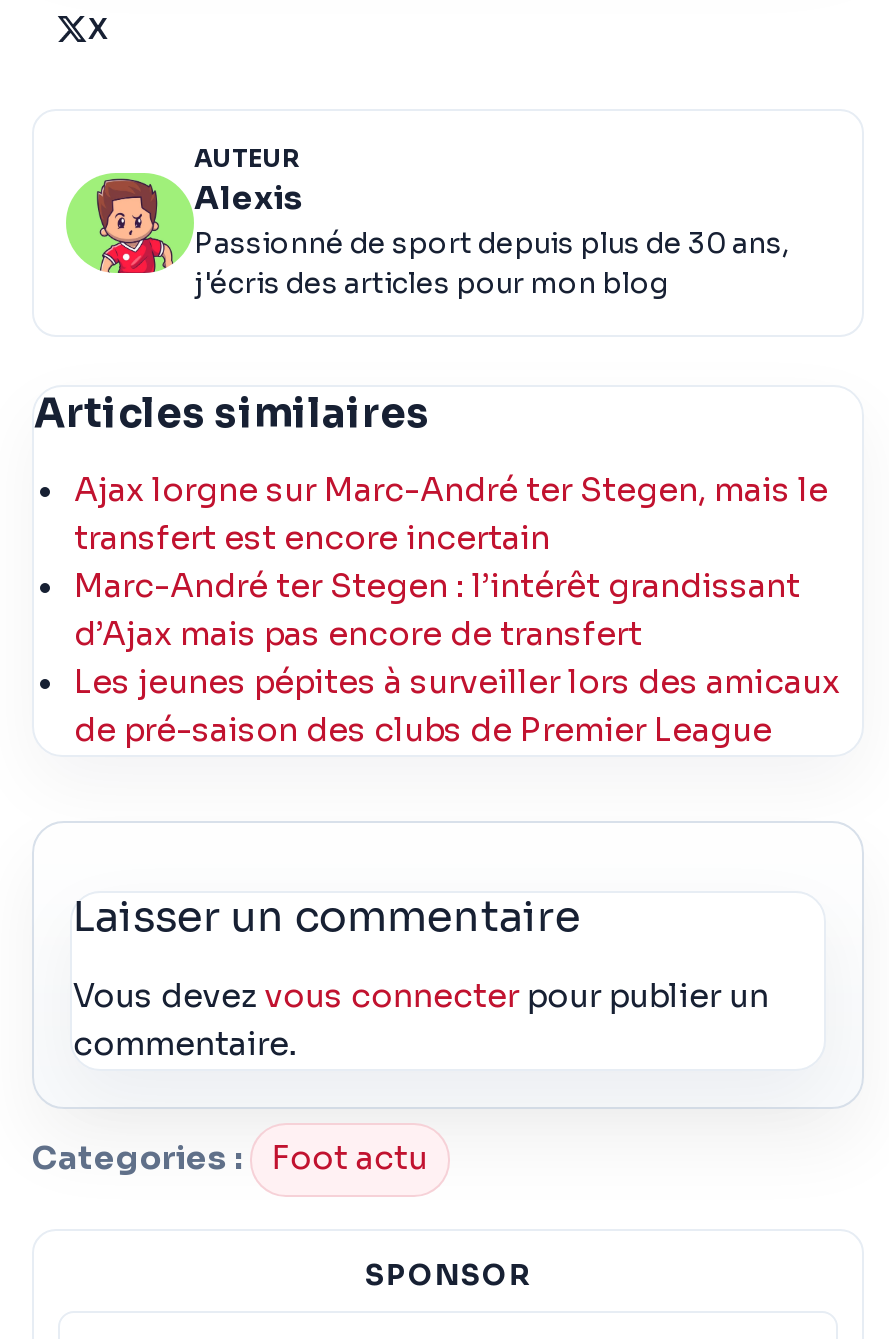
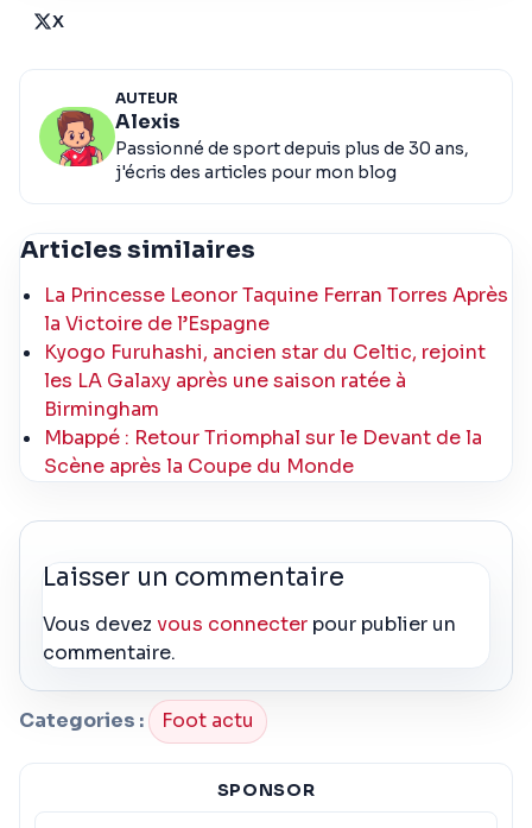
[74,468,840,750] Ajax lorgne sur Marc-André ter Stegen, mais le | transfert est encore incertain | Marc-André ter Stegen : l’intérêt grandissant | d’Ajax mais pas encore de transfert | Les jeunes pépites à surveiller lors des amicaux | de pré-saison des clubs de Premier League -> [44,282,508,478] La Princesse Leonor Taquine Ferran Torres Après | la Victoire de l’Espagne | Kyogo Furuhashi, ancien star du Celtic, rejoint | les LA Galaxy après une saison ratée à | Birmingham | Mbappé : Retour Triomphal sur le Devant de la | Scène après la Coupe du Monde

